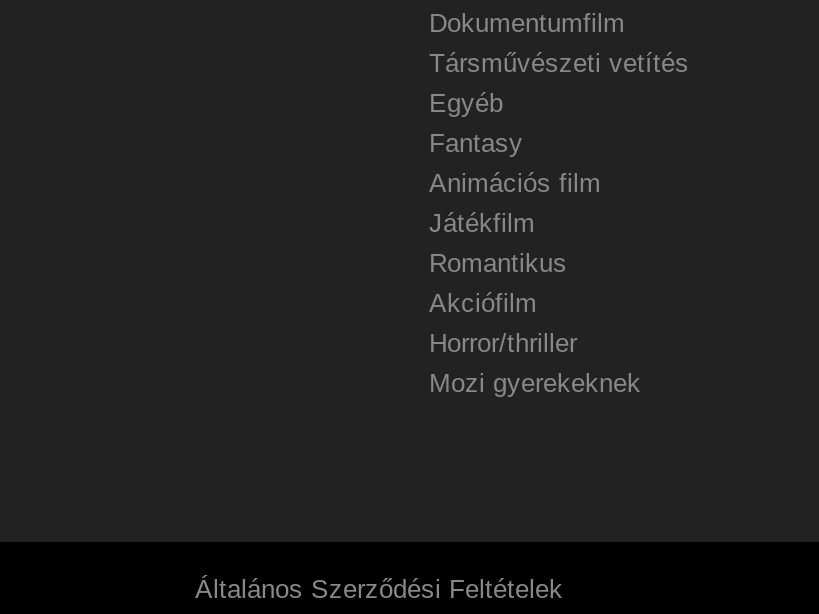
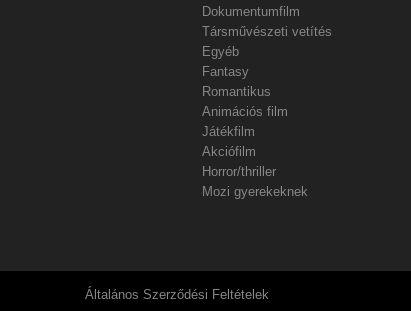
moved [429,167,601,237] -> [202,104,288,139]: Animációs film | Játékfilm
moved [429,247,567,277] -> [202,84,271,99]: Romantikus

